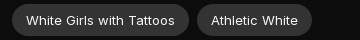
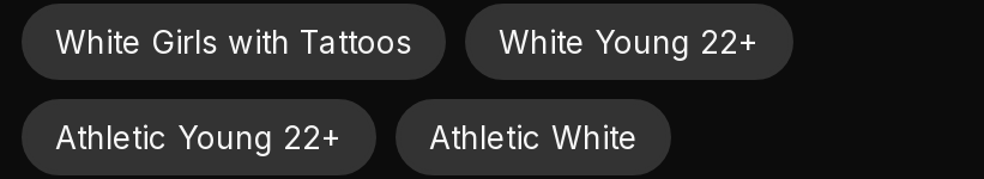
none -> [55,22,760,156] White Young 22+ | Athletic Young 22+

